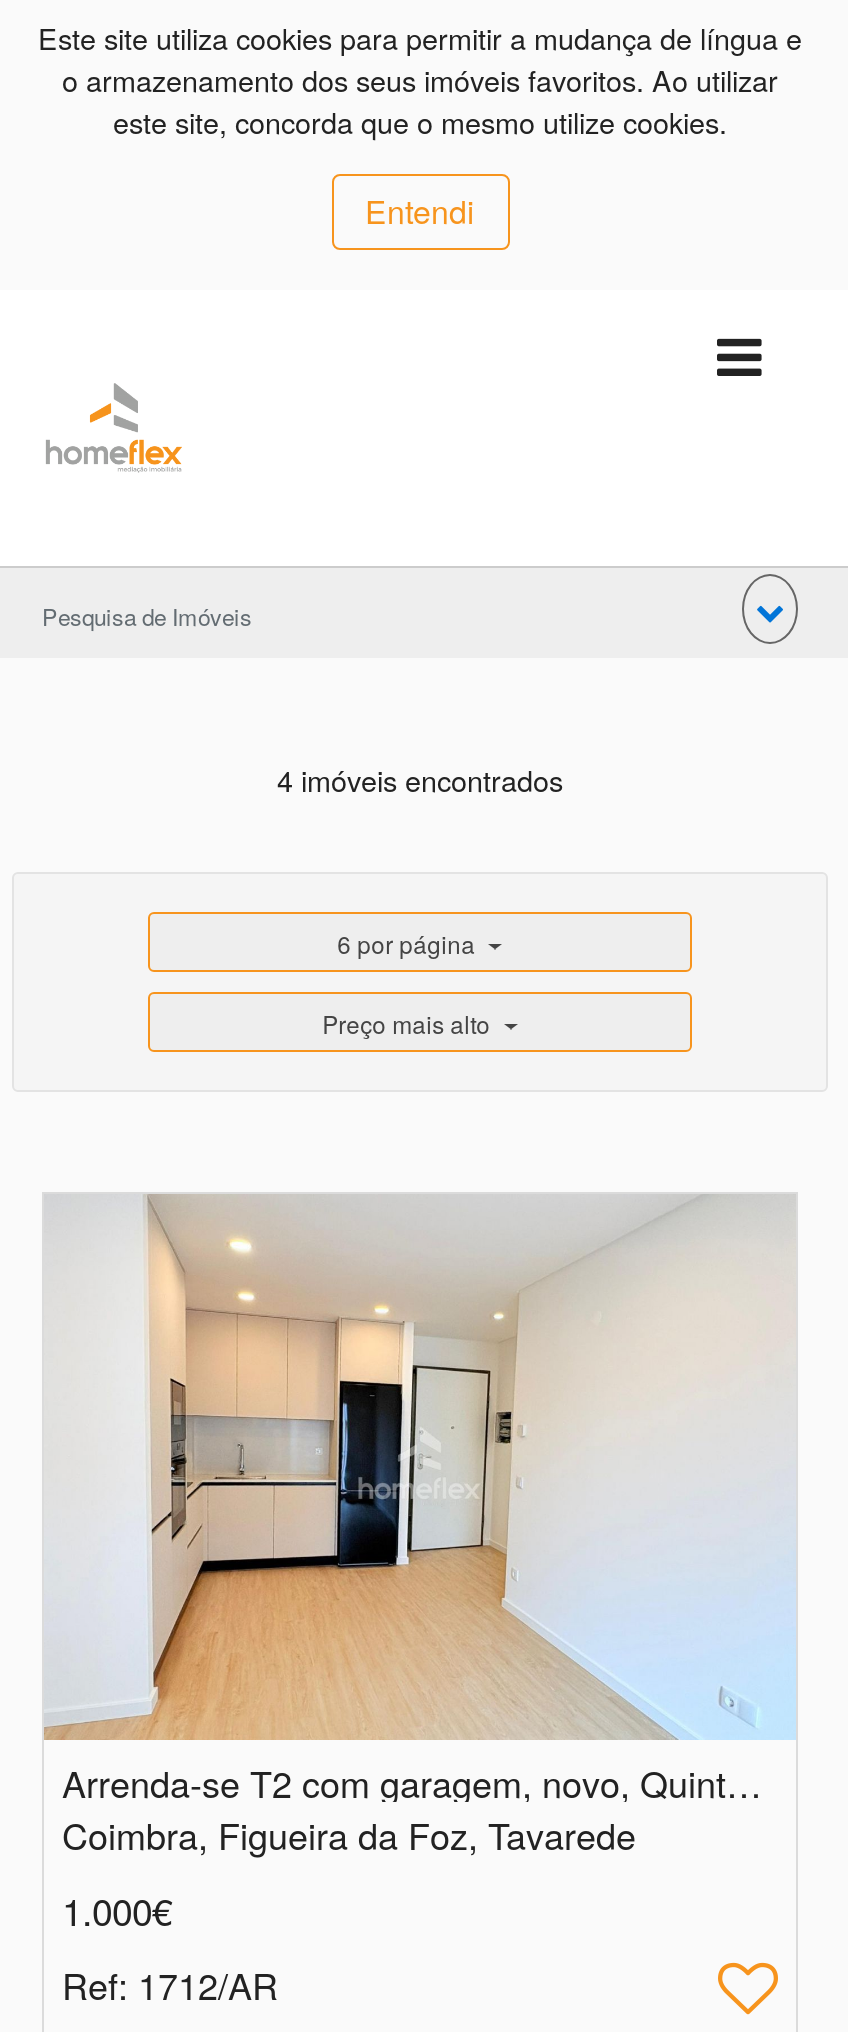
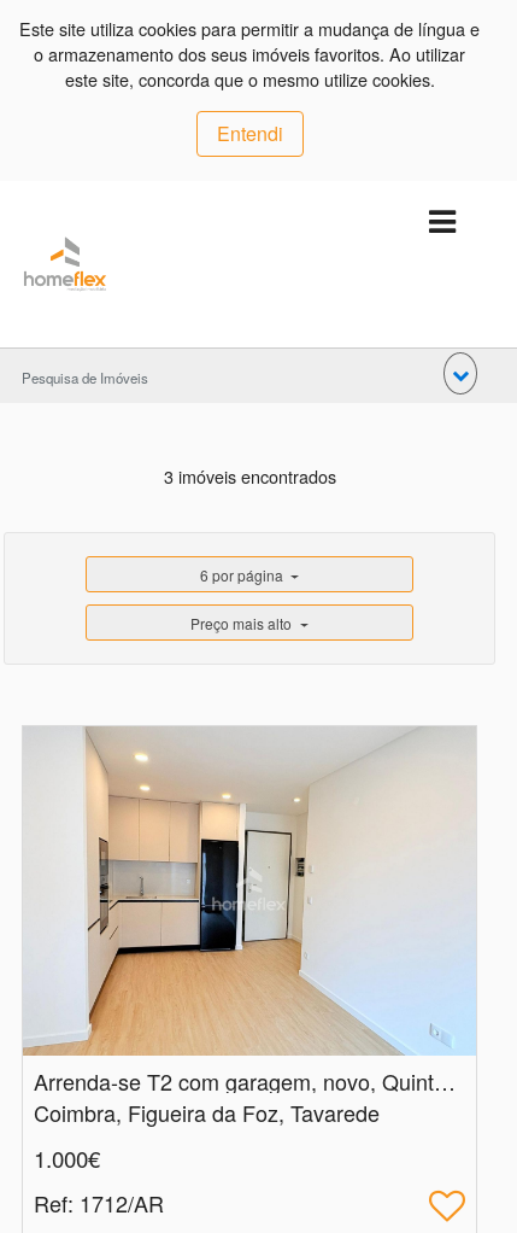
[277,758,563,800] 4 imóveis encontrados -> [163,463,336,489] 3 imóveis encontrados

